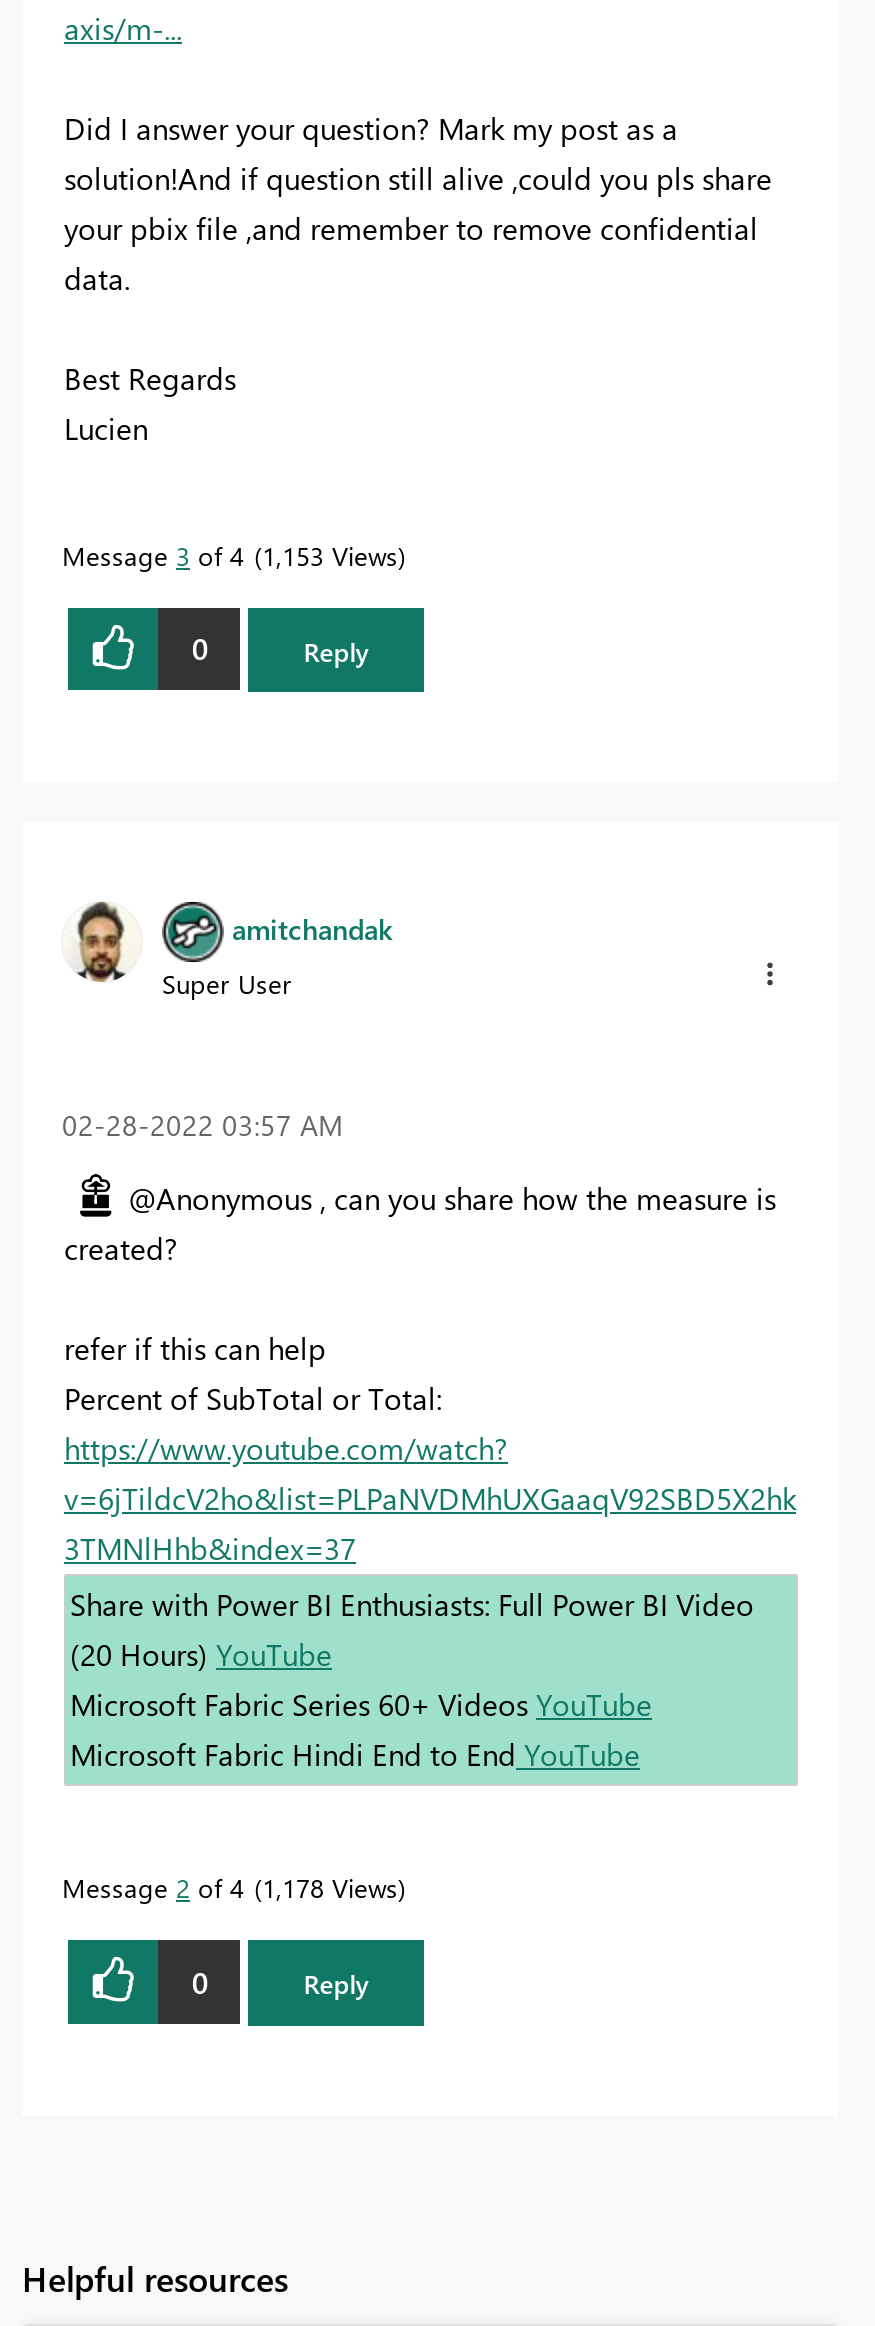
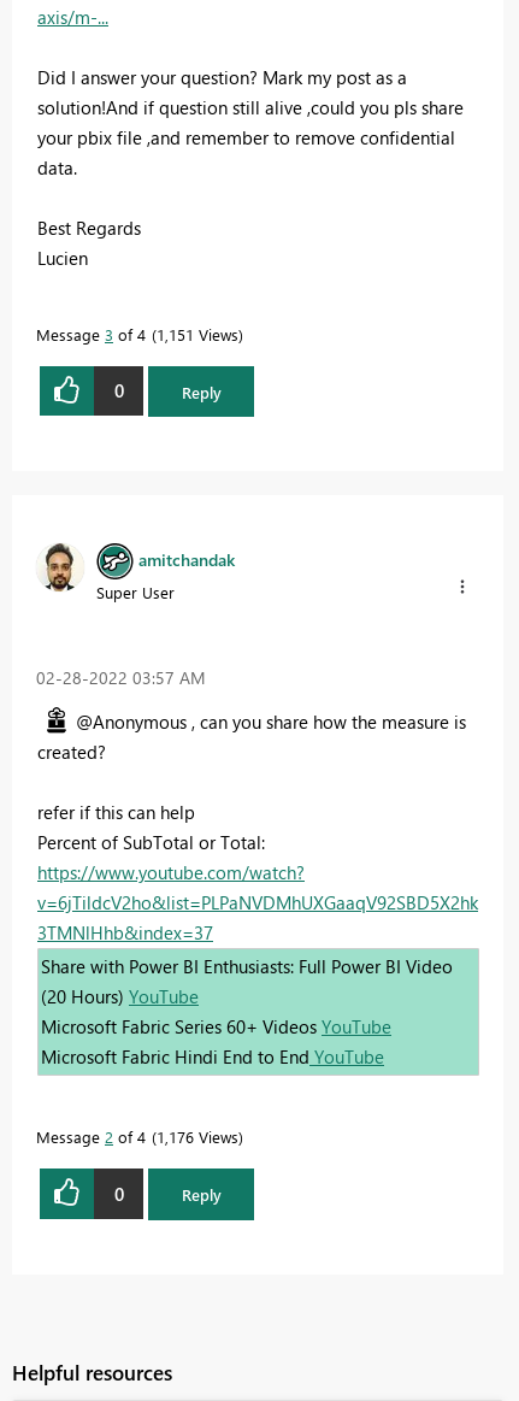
[62,538,398,572] Message 3 of 4 1,153 Views -> [36,324,238,344] Message 3 of 4 1,151 Views
[62,1871,398,1905] Message 2 of 4 1,178 Views -> [36,1127,238,1147] Message 2 of 4 1,176 Views

